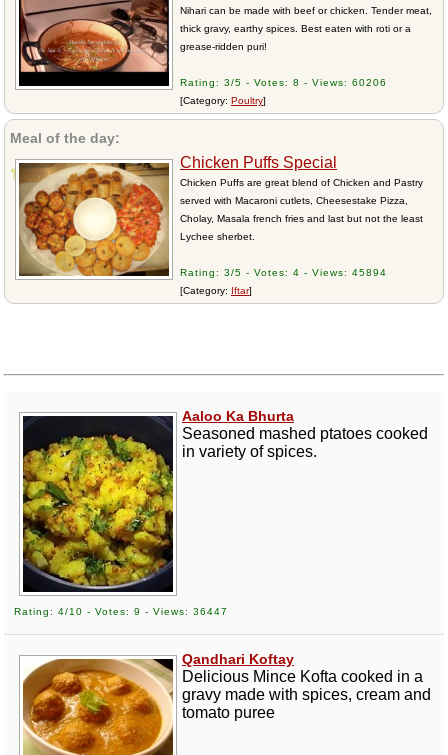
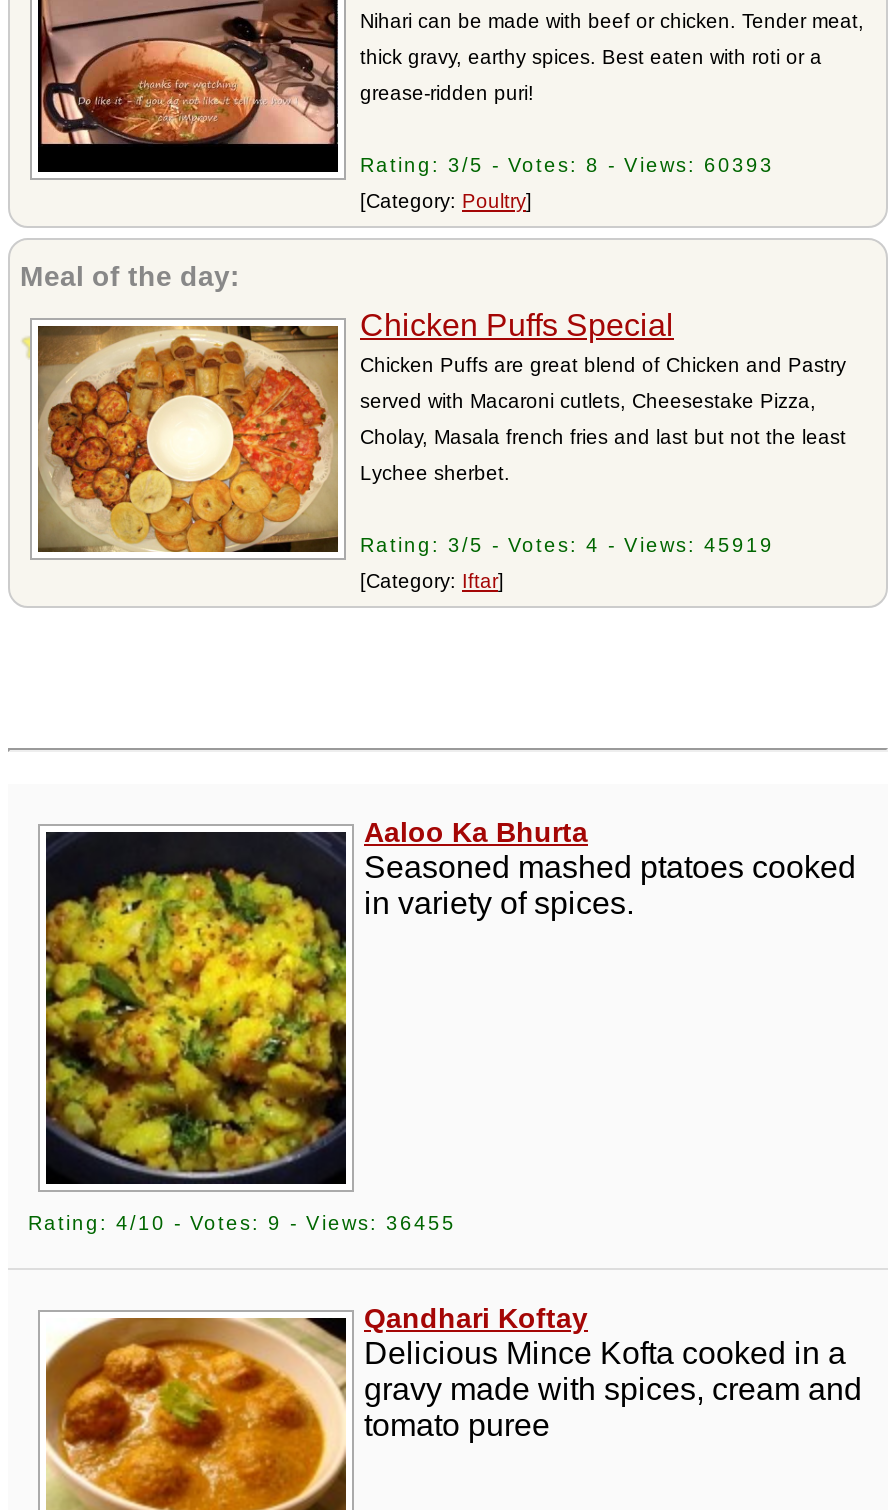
[180,77,387,88] Rating: 3/5 - Votes: 8 - Views: 60206 -> [360,154,774,176] Rating: 3/5 - Votes: 8 - Views: 60393
[180,267,387,278] Rating: 3/5 - Votes: 4 - Views: 45894 -> [360,534,774,556] Rating: 3/5 - Votes: 4 - Views: 45919
[14,606,228,617] Rating: 4/10 - Votes: 9 - Views: 36447 -> [28,1212,456,1234] Rating: 4/10 - Votes: 9 - Views: 36455

